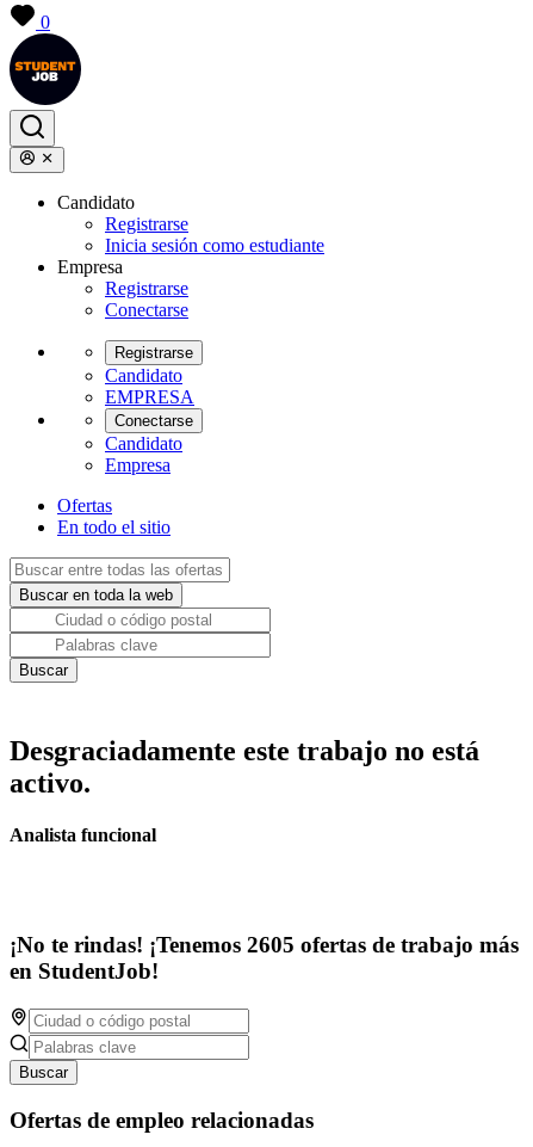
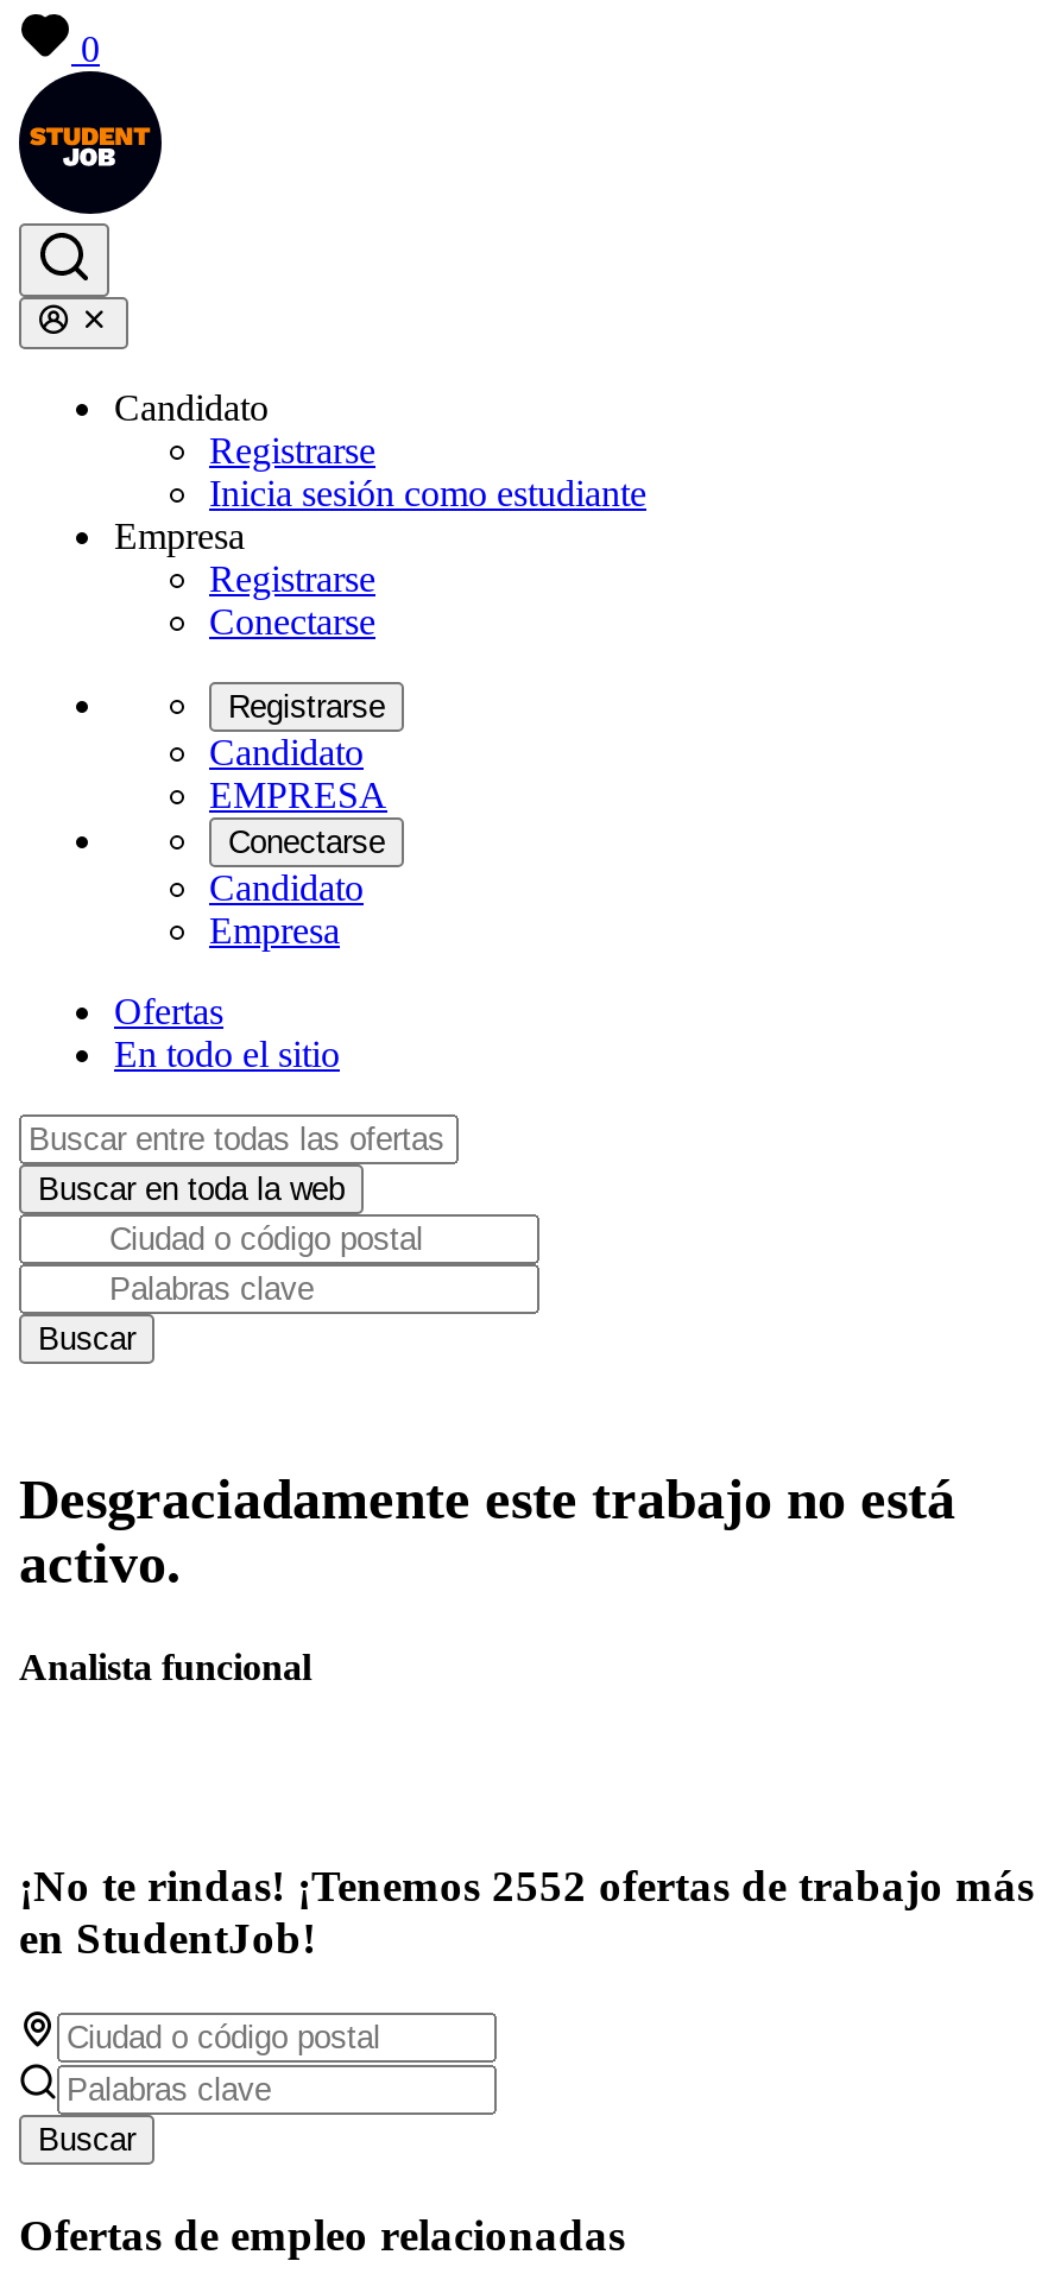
[10,932,519,957] ¡No te rindas! ¡Tenemos 2605 ofertas de trabajo más -> [19,1861,1034,1911] ¡No te rindas! ¡Tenemos 2552 ofertas de trabajo más

